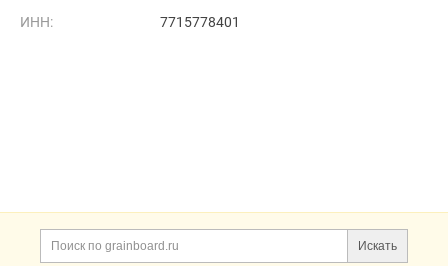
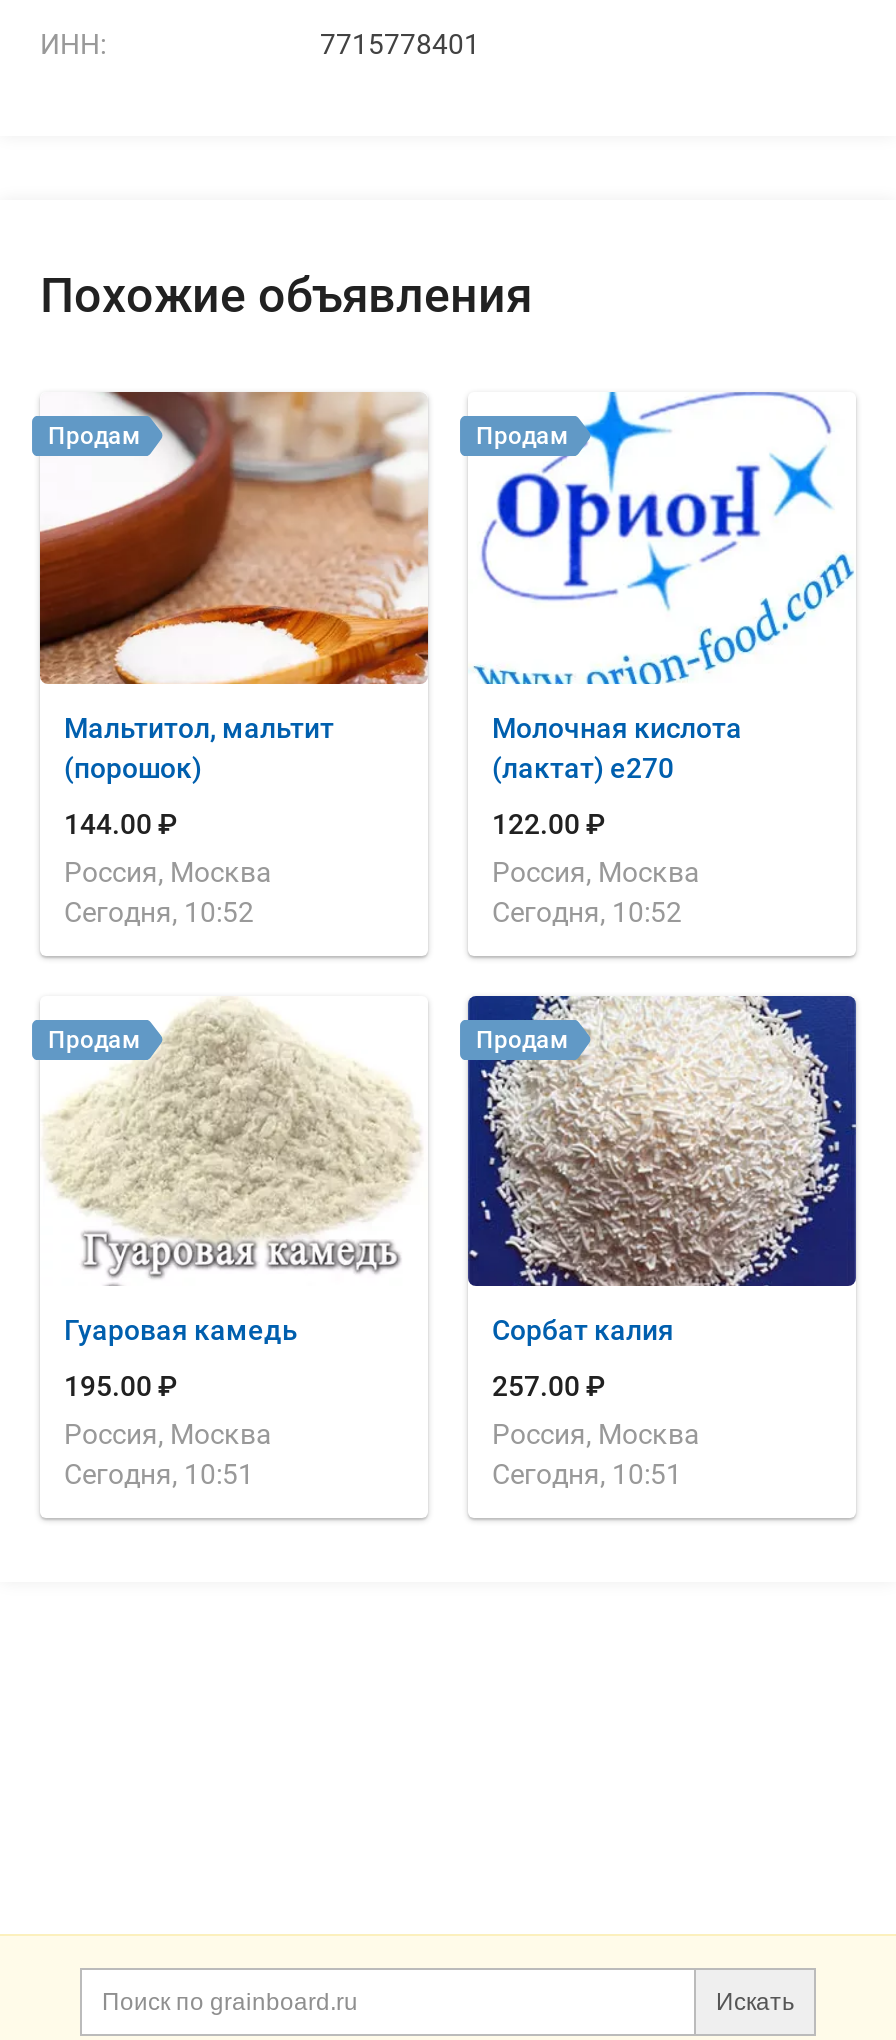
none -> [38,390,430,686] [image] | Продам
none -> [40,268,532,324] Похожие объявления
none -> [48,1012,420,1286] [image] | Продам
none -> [64,711,334,927] Мальтитол, мальтит | (порошок) | 144.00 ₽ | Россия, Москва | Сегодня, 10:52
none -> [64,1314,298,1490] Гуаровая камедь | 195.00 ₽ | Россия, Москва | Сегодня, 10:51
none -> [466,994,858,1288] [image] | Продам
none -> [472,390,856,686] [image] | Продам
none -> [492,711,742,927] Молочная кислота | (лактат) e270 | 122.00 ₽ | Россия, Москва | Сегодня, 10:52
none -> [492,1314,700,1490] Сорбат калия | 257.00 ₽ | Россия, Москва | Сегодня, 10:51

